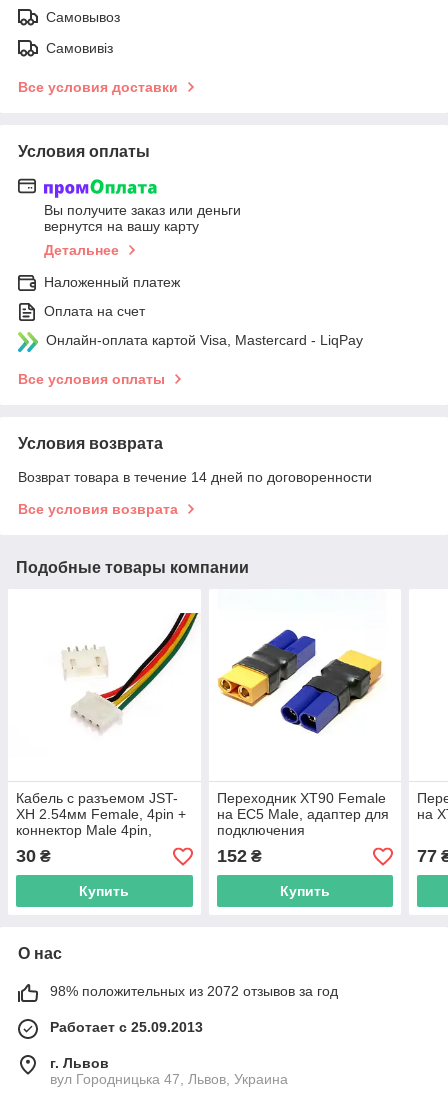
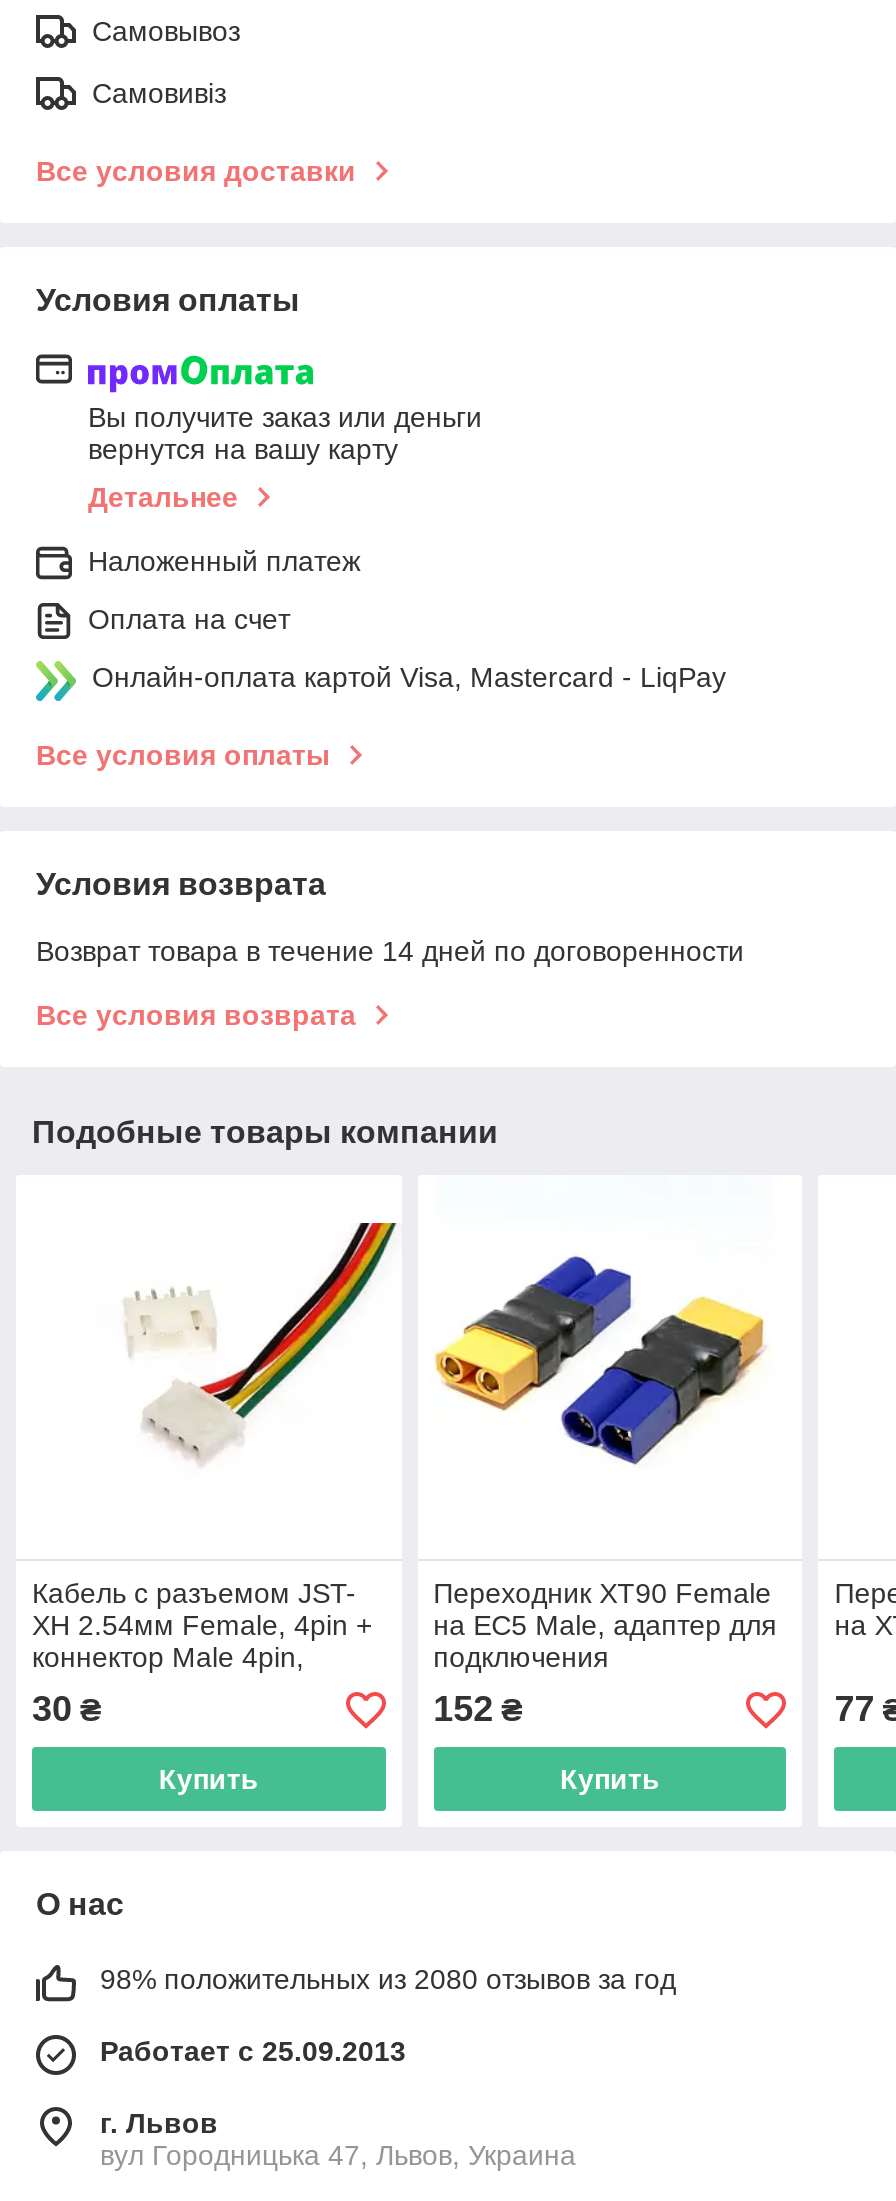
[50,983,338,999] 98% положительных из 2072 отзывов за год -> [100,1964,676,1996] 98% положительных из 2080 отзывов за год

